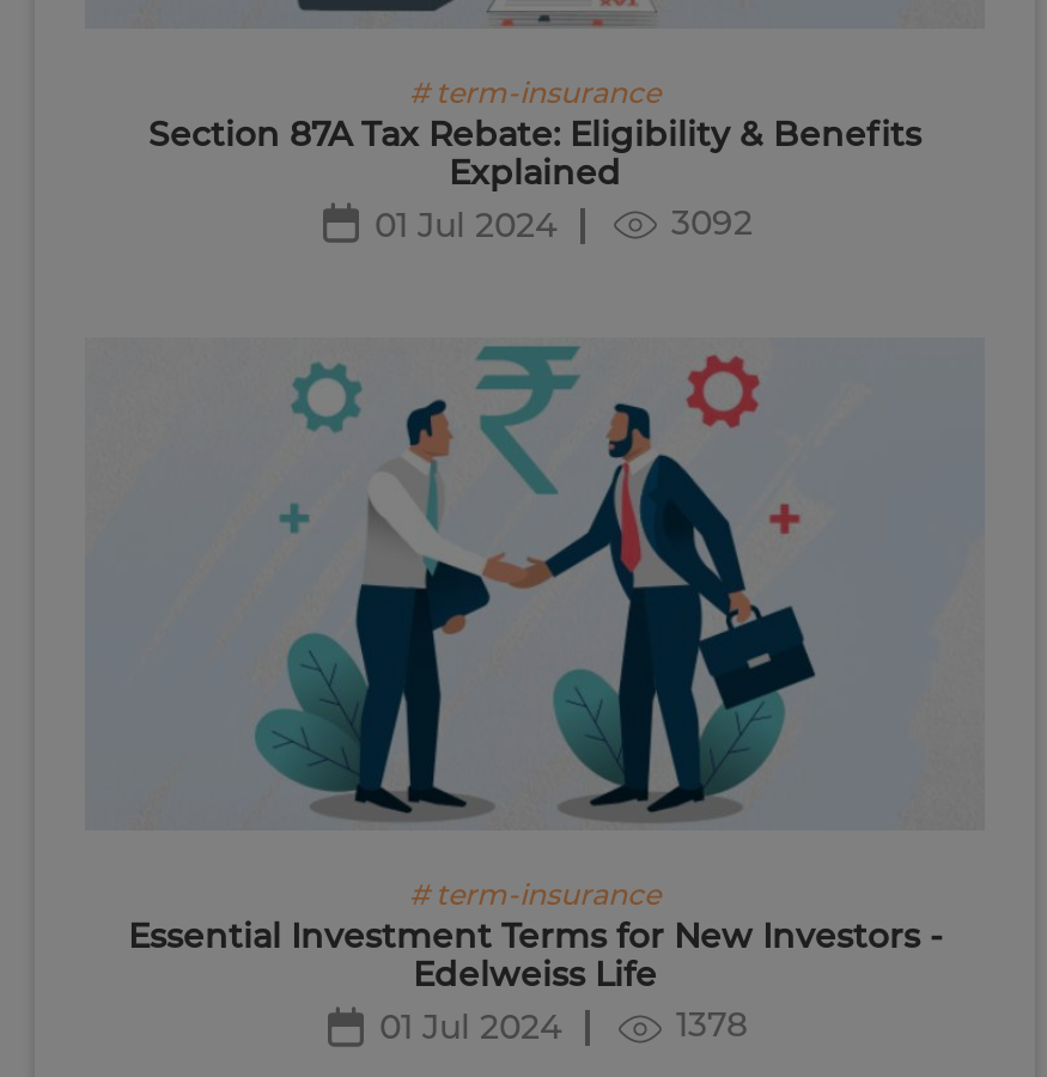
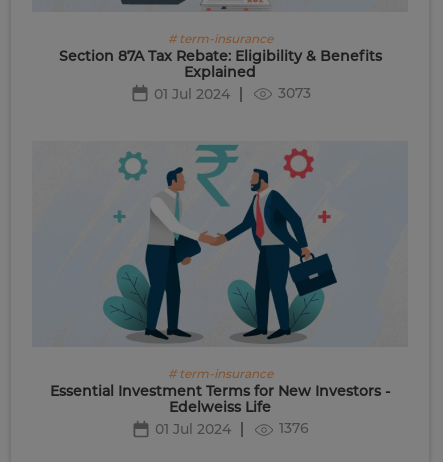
[662,200,753,243] 3092 -> [273,84,310,102] 3073
[666,1004,748,1047] 1378 -> [275,419,309,437] 1376

